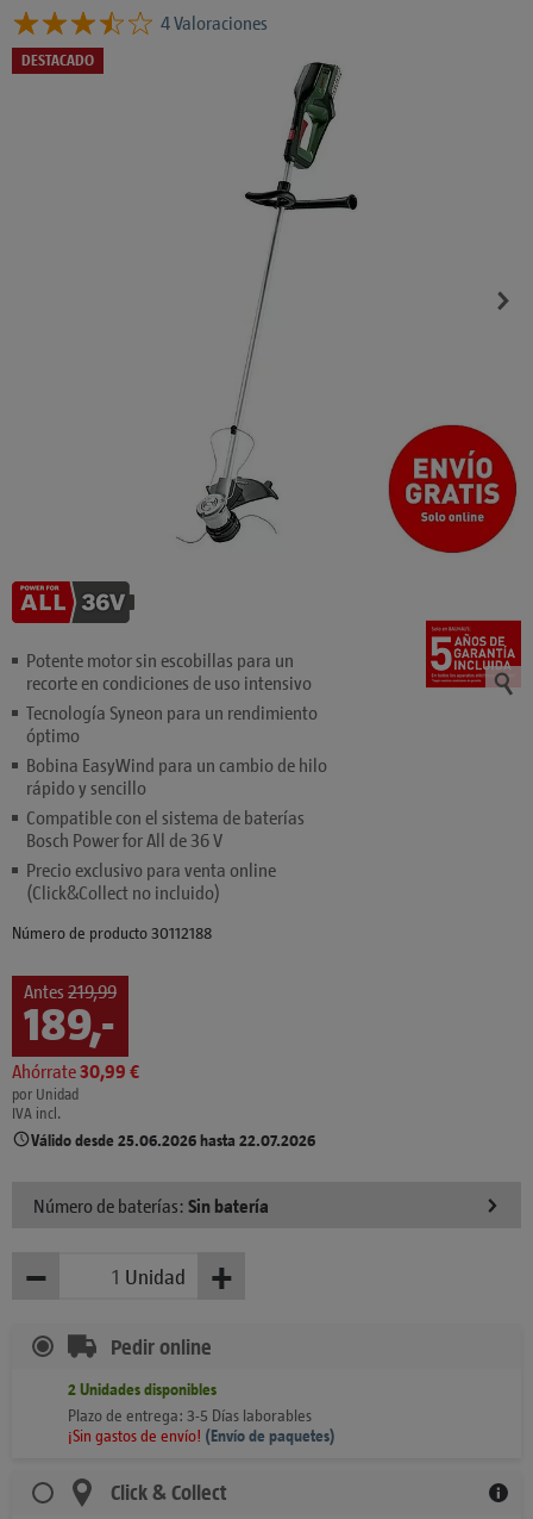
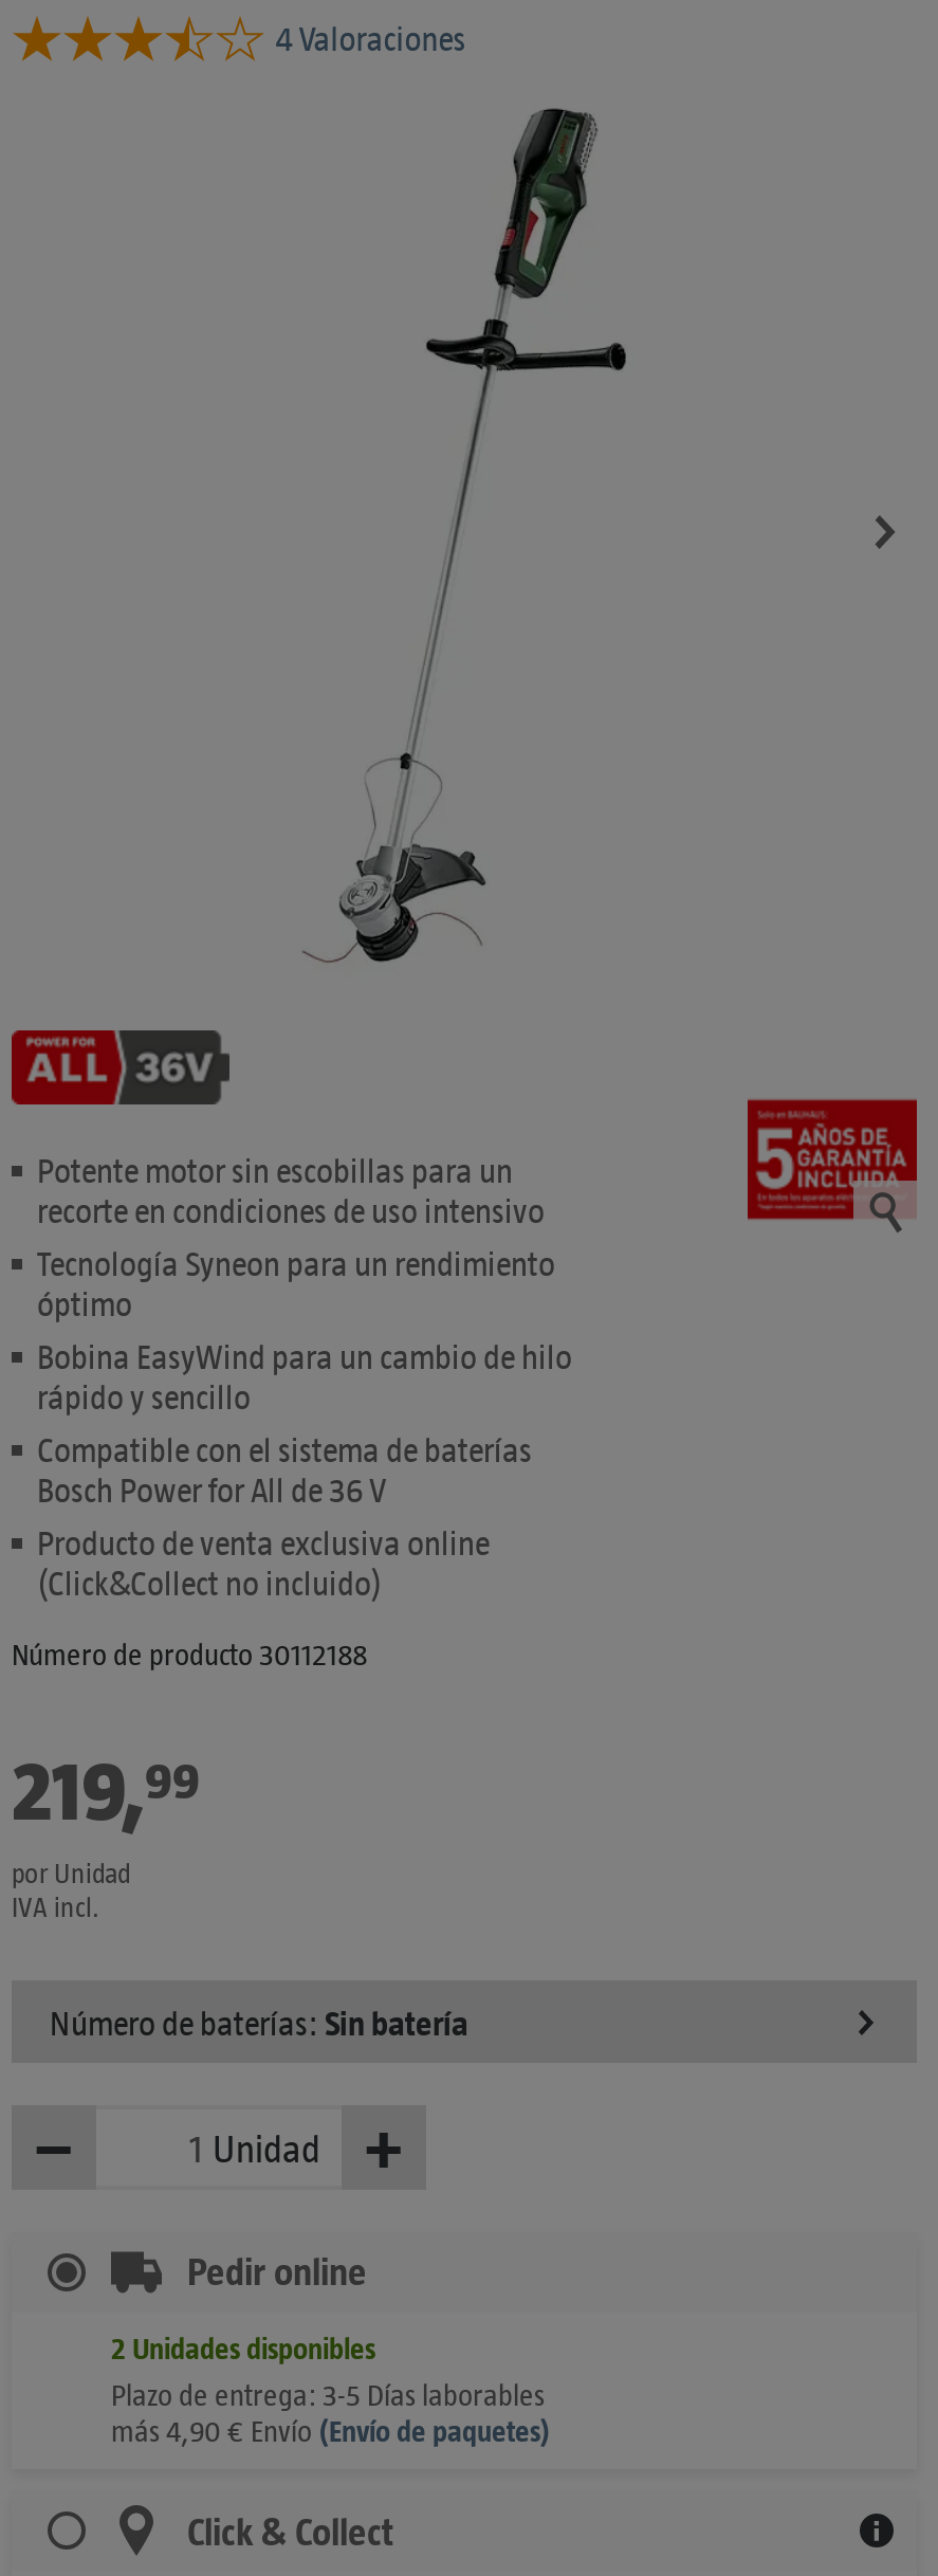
[21,50,94,69] DESTACADO -> none
[388,424,518,554] [image] -> none
[26,858,276,880] Precio exclusivo para venta online -> [37,1521,490,1561] Producto de venta exclusiva online
[12,979,140,1082] Antes 219,99 | 189,- € | Ahórrate30,99 € -> [12,1735,246,1836] 219,99 €
[31,1129,315,1149] Válido desde 25.06.2026 hasta 22.07.2026 -> none
[68,1425,336,1445] ¡Sin gastos de envío! (Envío de paquetes) -> [111,2411,551,2447] más 4,90 € Envío (Envío de paquetes)

